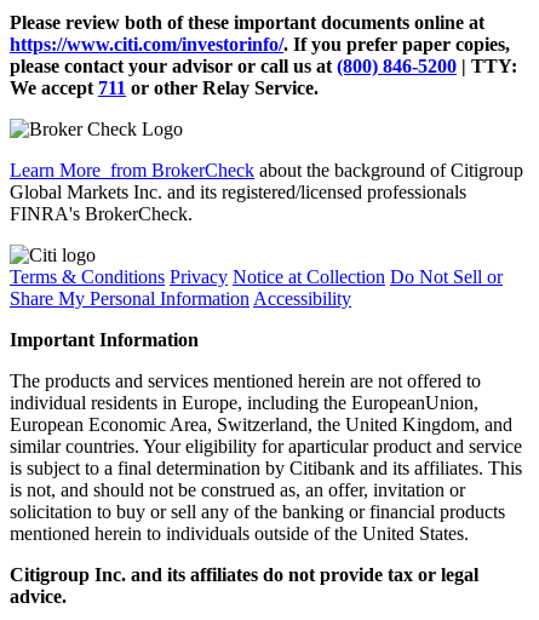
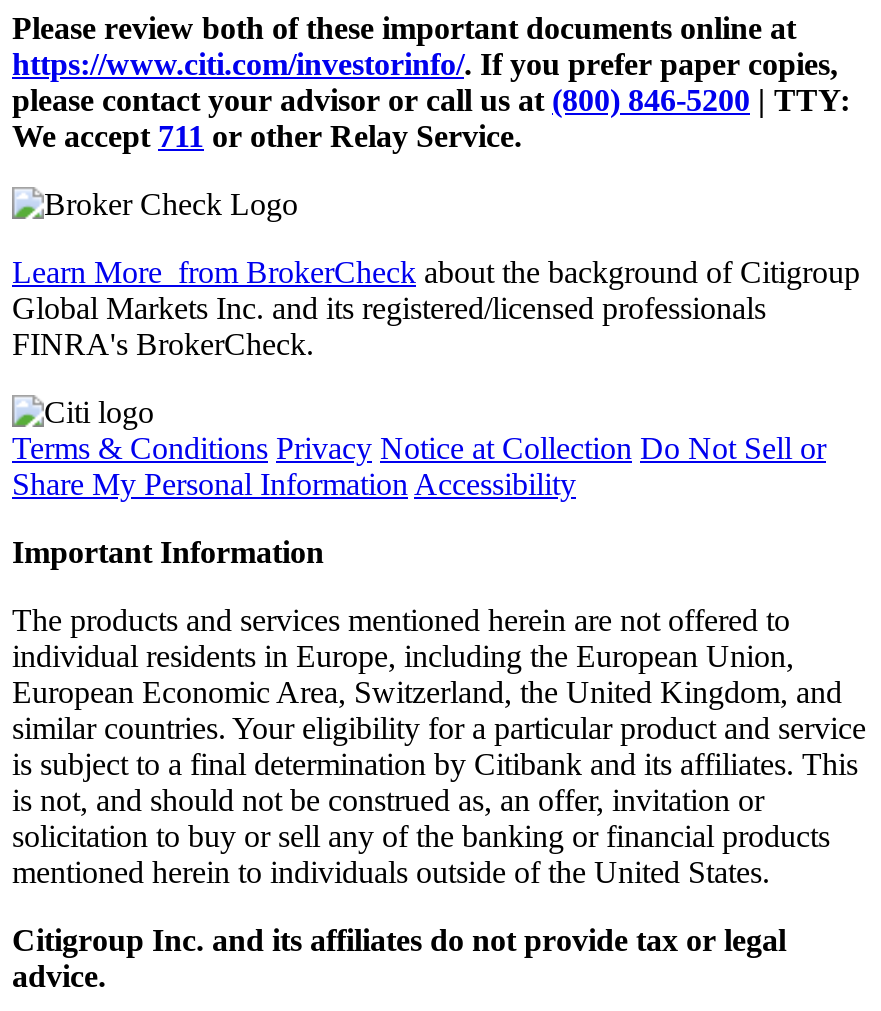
[10,392,478,413] individual residents in Europe, including the EuropeanUnion, -> [12,639,794,673] individual residents in Europe, including the European Union,
[10,436,522,457] similar countries. Your eligibility for aparticular product and service -> [12,711,866,745] similar countries. Your eligibility for a particular product and service

